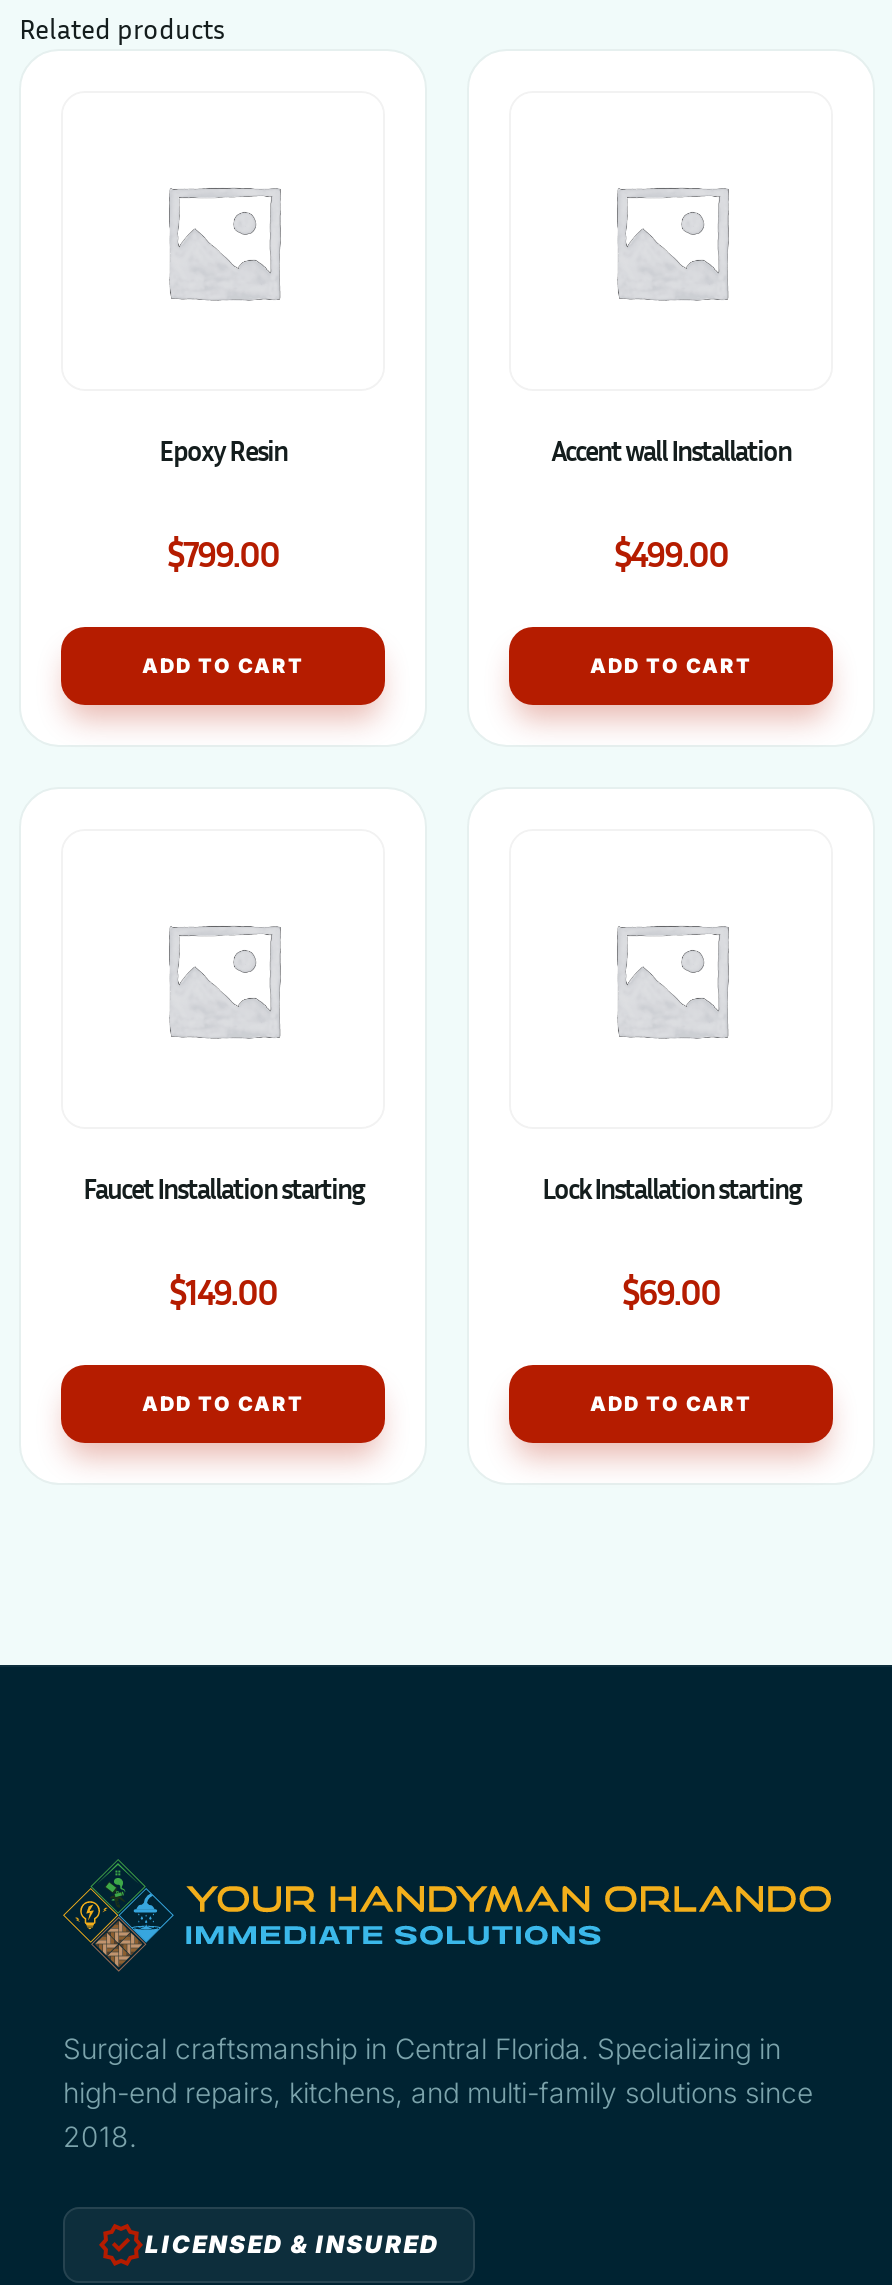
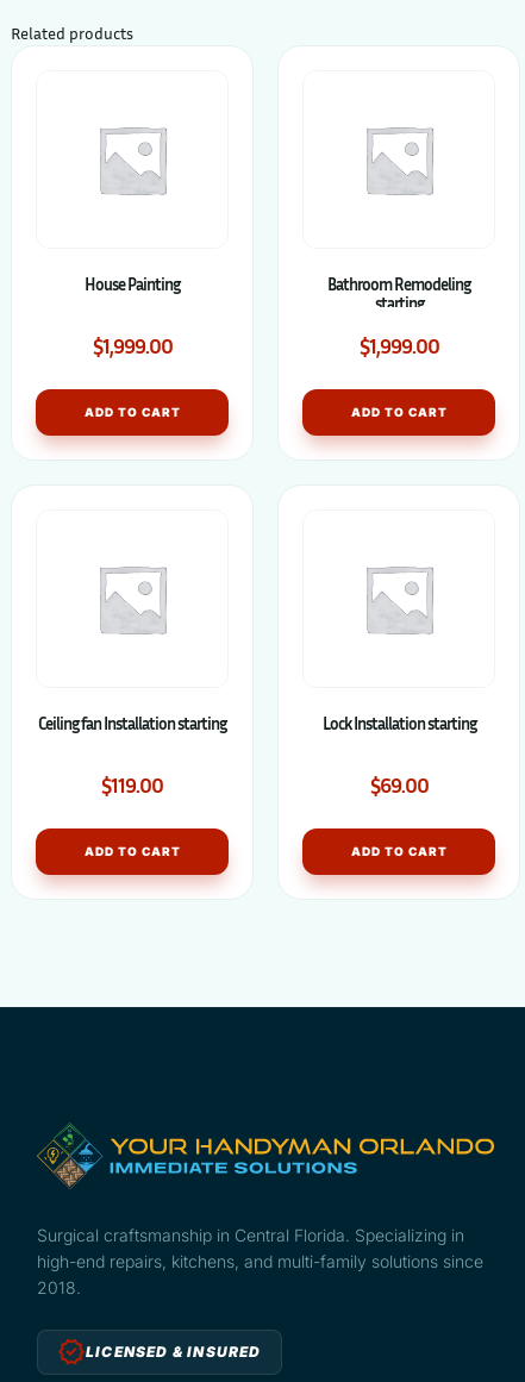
[159,433,287,467] Epoxy Resin -> [85,274,180,294] House Painting
[551,433,791,467] Accent wall Installation -> [327,274,470,313] Bathroom Remodeling | starting
[167,531,279,575] $799.00 -> [92,332,172,358] $1,999.00
[614,531,728,575] $499.00 -> [359,332,439,358] $1,999.00
[83,1171,363,1205] Faucet Installation starting -> [38,713,226,733] Ceiling fan Installation starting
[169,1269,277,1313] $149.00 -> [101,771,163,798] $119.00

